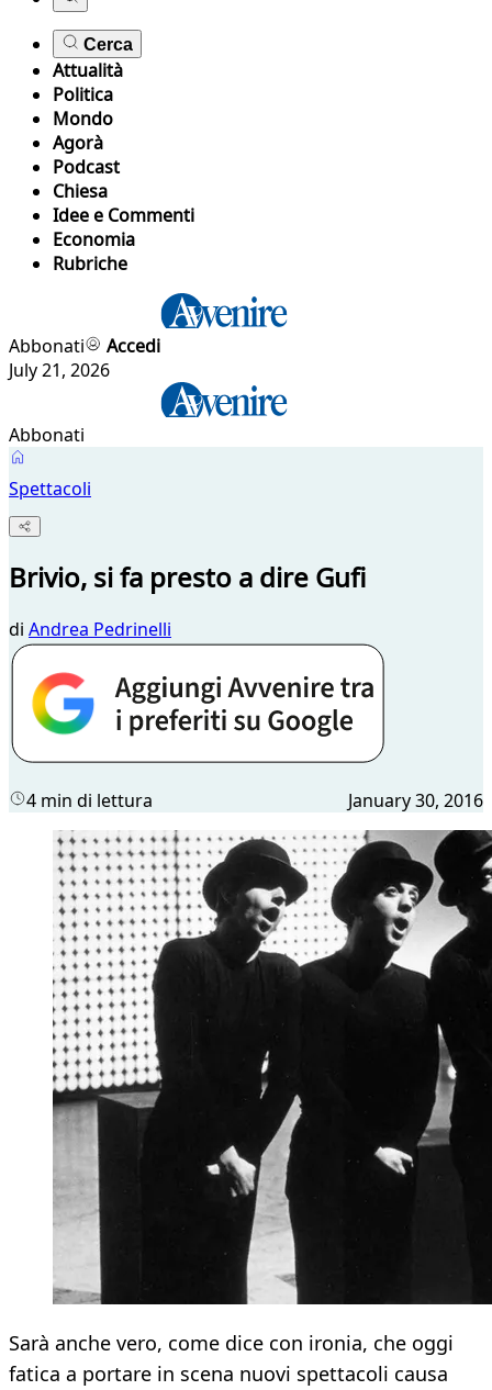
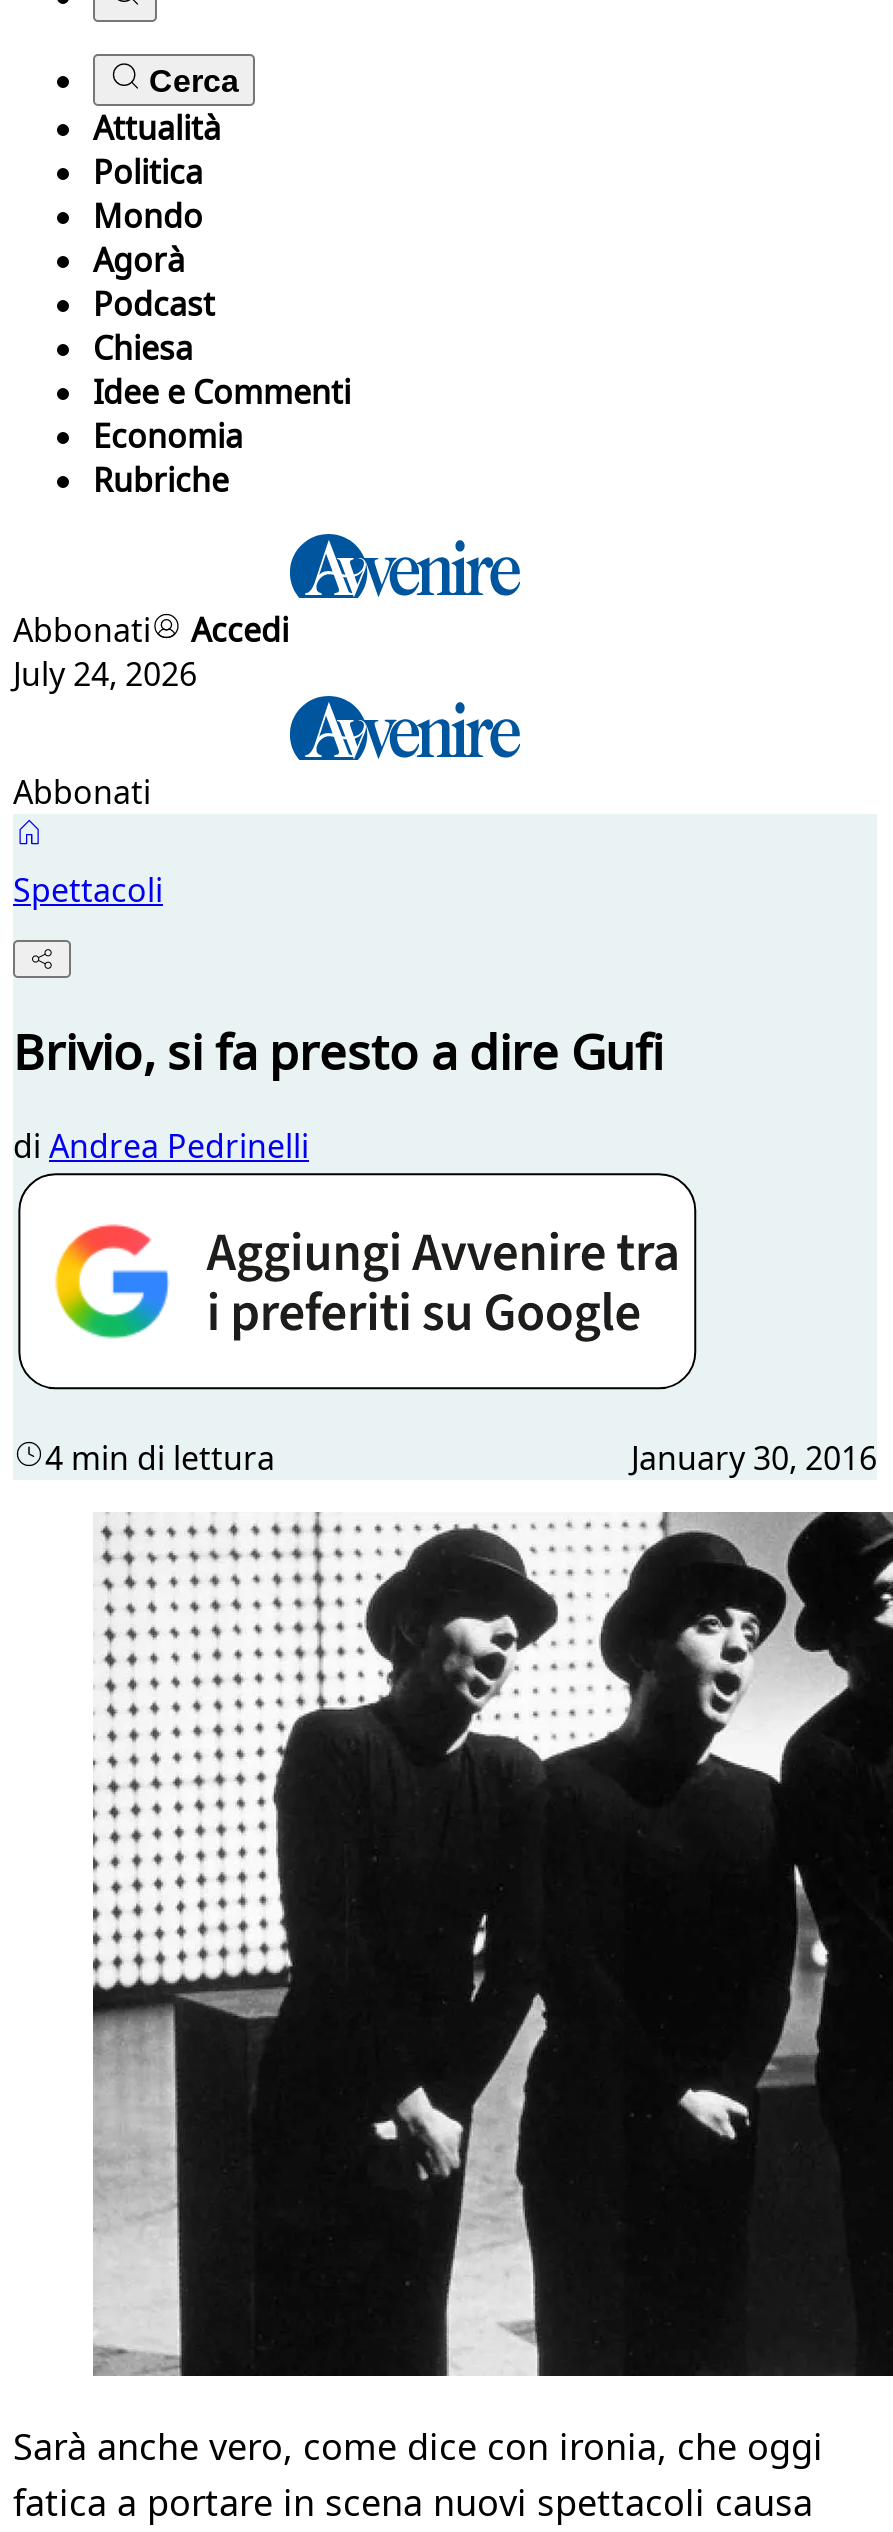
[9,358,110,382] July 21, 2026 -> [13,652,197,696] July 24, 2026

